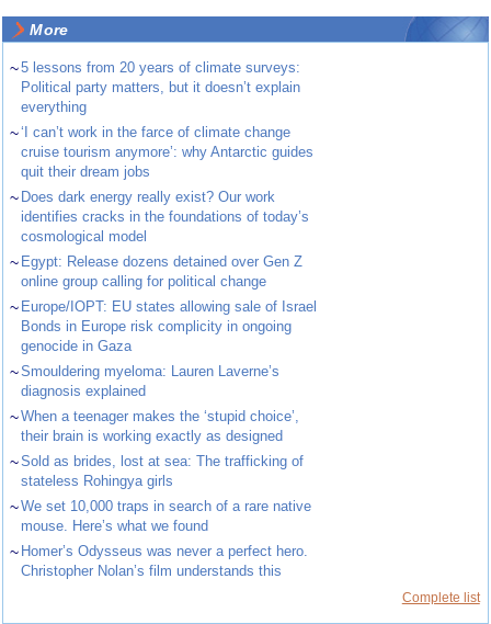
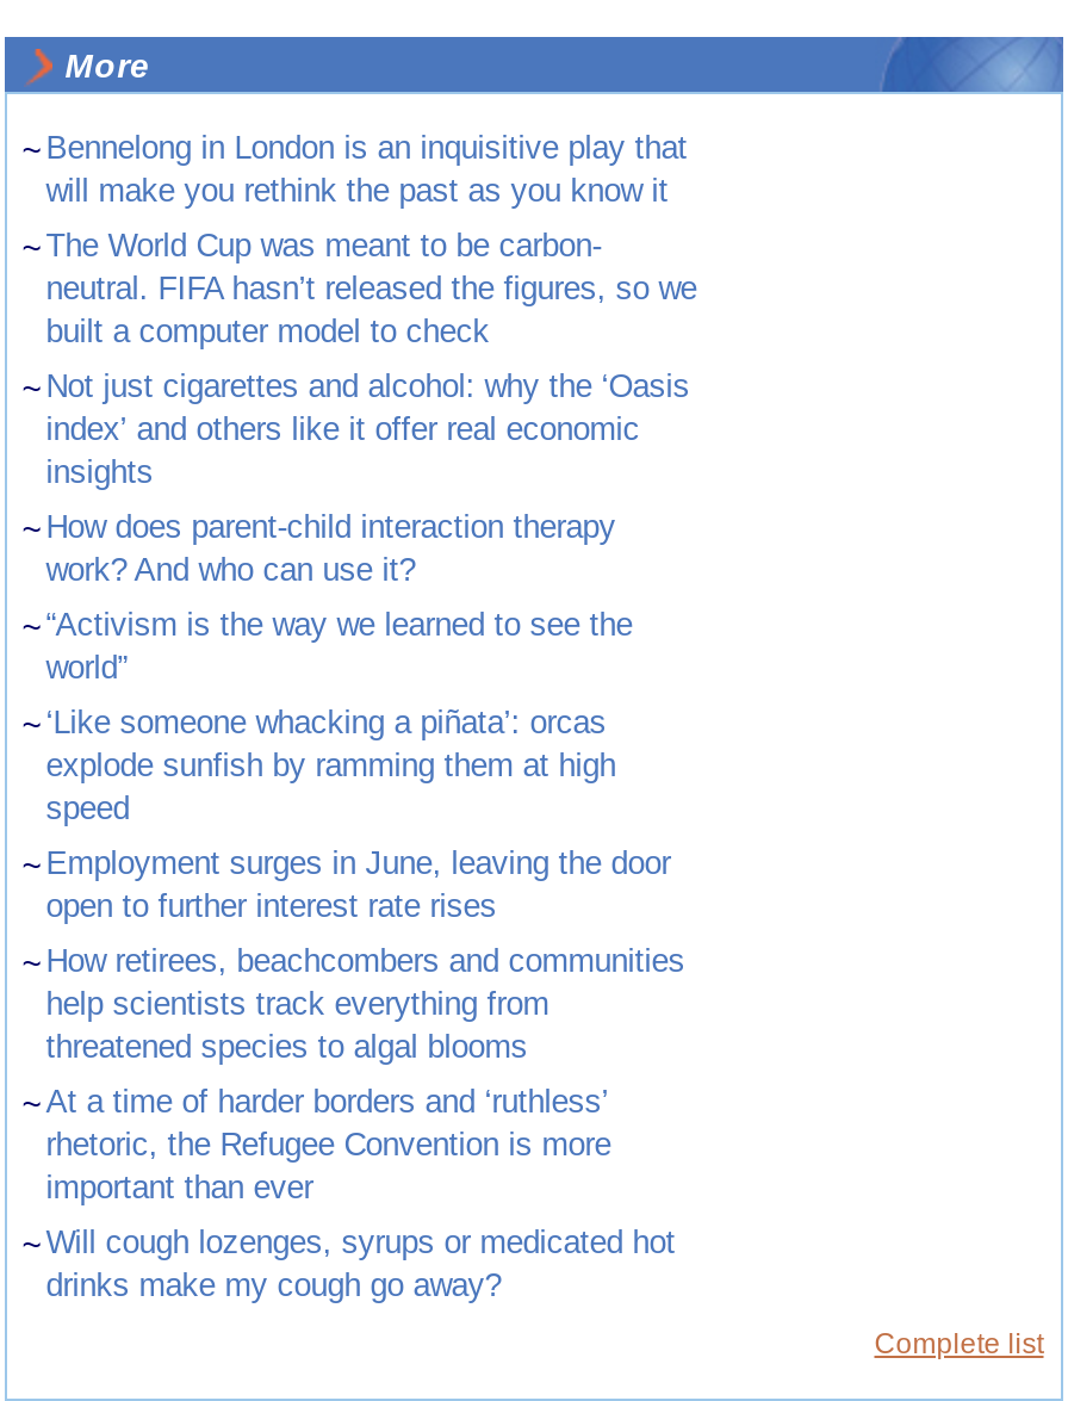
[10,60,301,116] ~ 5 lessons from 20 years of climate surveys: | Political party matters, but it doesn’t explain | everything -> [22,131,687,210] ~ Bennelong in London is an inquisitive play that | will make you rethink the past as you know it
[10,124,314,180] ~ ‘I can’t work in the farce of climate change | cruise tourism anymore’: why Antarctic guides | quit their dream jobs -> [22,229,697,351] ~ The World Cup was meant to be carbon- | neutral. FIFA hasn’t released the figures, so we | built a computer model to check
[10,189,309,245] ~ Does dark energy really exist? Our work | identifies cracks in the foundations of today’s | cosmological model -> [22,370,689,491] ~ Not just cigarettes and alcohol: why the ‘Oasis | index’ and others like it offer real economic | insights
[10,254,303,290] ~ Egypt: Release dozens detained over Gen Z | online group calling for political change -> [22,510,616,589] ~ How does parent-child interaction therapy | work? And who can use it?
[10,299,317,355] ~ Europe/IOPT: EU states allowing sale of Israel | Bonds in Europe risk complicity in ongoing | genocide in Gaza -> [22,608,632,687] ~ “Activism is the way we learned to see the | world”
[10,364,280,400] ~ Smouldering myeloma: Lauren Laverne’s | diagnosis explained -> [22,706,616,827] ~ ‘Like someone whacking a piñata’: orcas | explode sunfish by ramming them at high | speed
[10,409,299,445] ~ When a teenager makes the ‘stupid choice’, | their brain is working exactly as designed -> [22,847,670,925] ~ Employment surges in June, leaving the door | open to further interest rate rises
[10,453,304,490] ~ Sold as brides, lost at sea: The trafficking of | stateless Rohingya girls -> [22,944,685,1066] ~ How retirees, beachcombers and communities | help scientists track everything from | threatened species to algal blooms
[10,498,311,535] ~ We set 10,000 traps in search of a rare native | mouse. Here’s what we found -> [22,1085,611,1207] ~ At a time of harder borders and ‘ruthless’ | rhetoric, the Refugee Convention is more | important than ever
[10,543,308,580] ~ Homer’s Odysseus was never a perfect hero. | Christopher Nolan’s film understands this -> [22,1226,675,1304] ~ Will cough lozenges, syrups or medicated hot | drinks make my cough go away?

